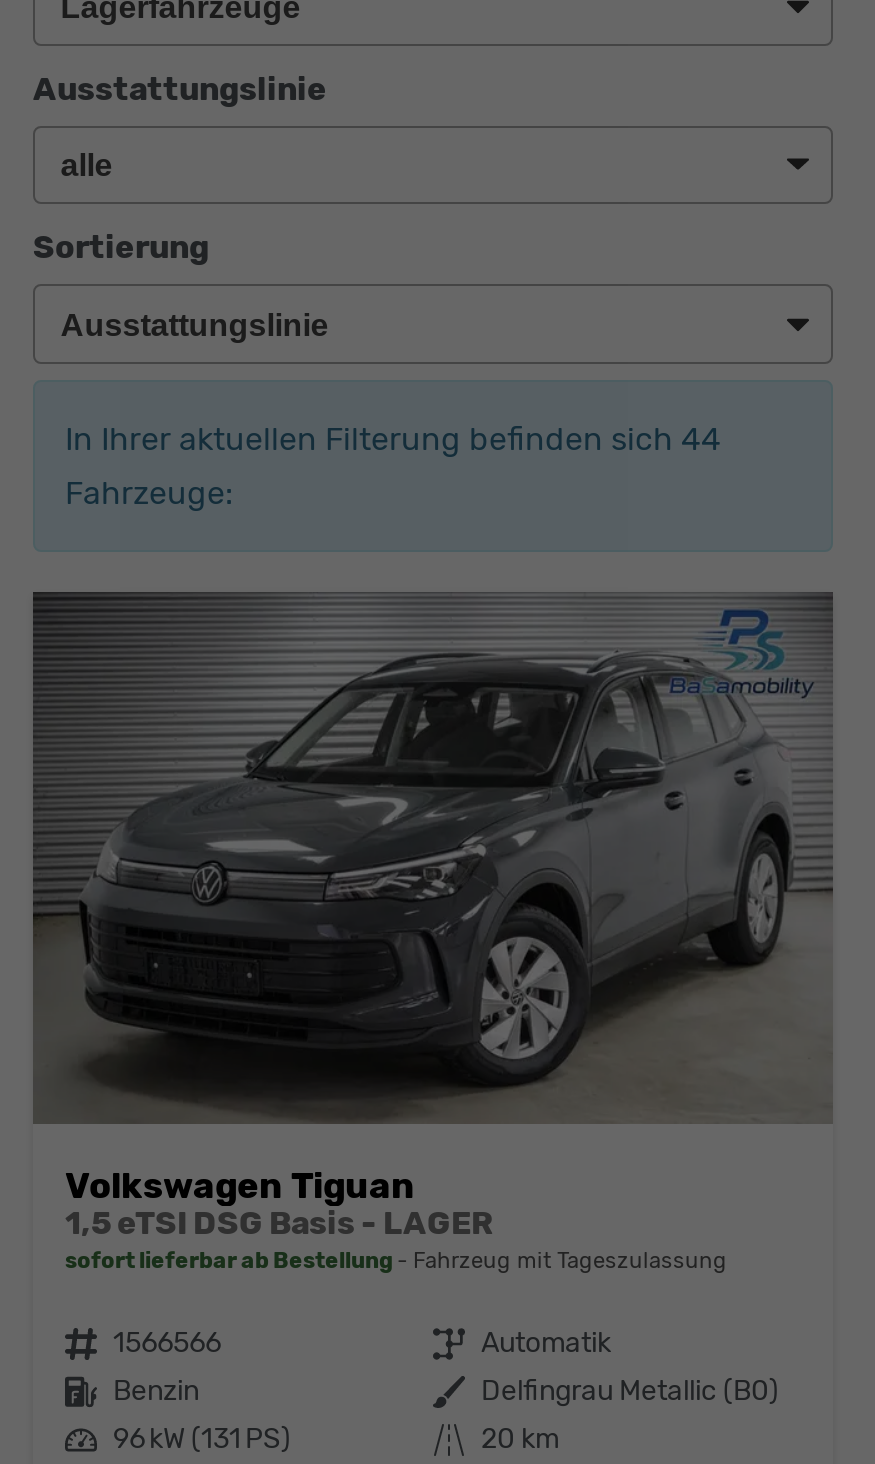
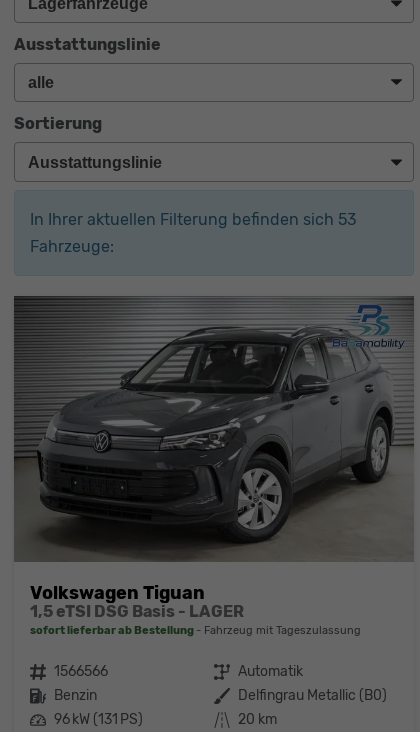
[65,420,721,458] In Ihrer aktuellen Filterung befinden sich 44 -> [30,210,357,229] In Ihrer aktuellen Filterung befinden sich 53

